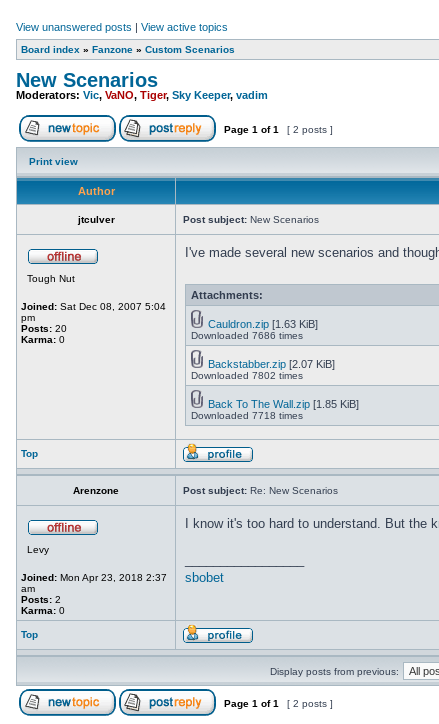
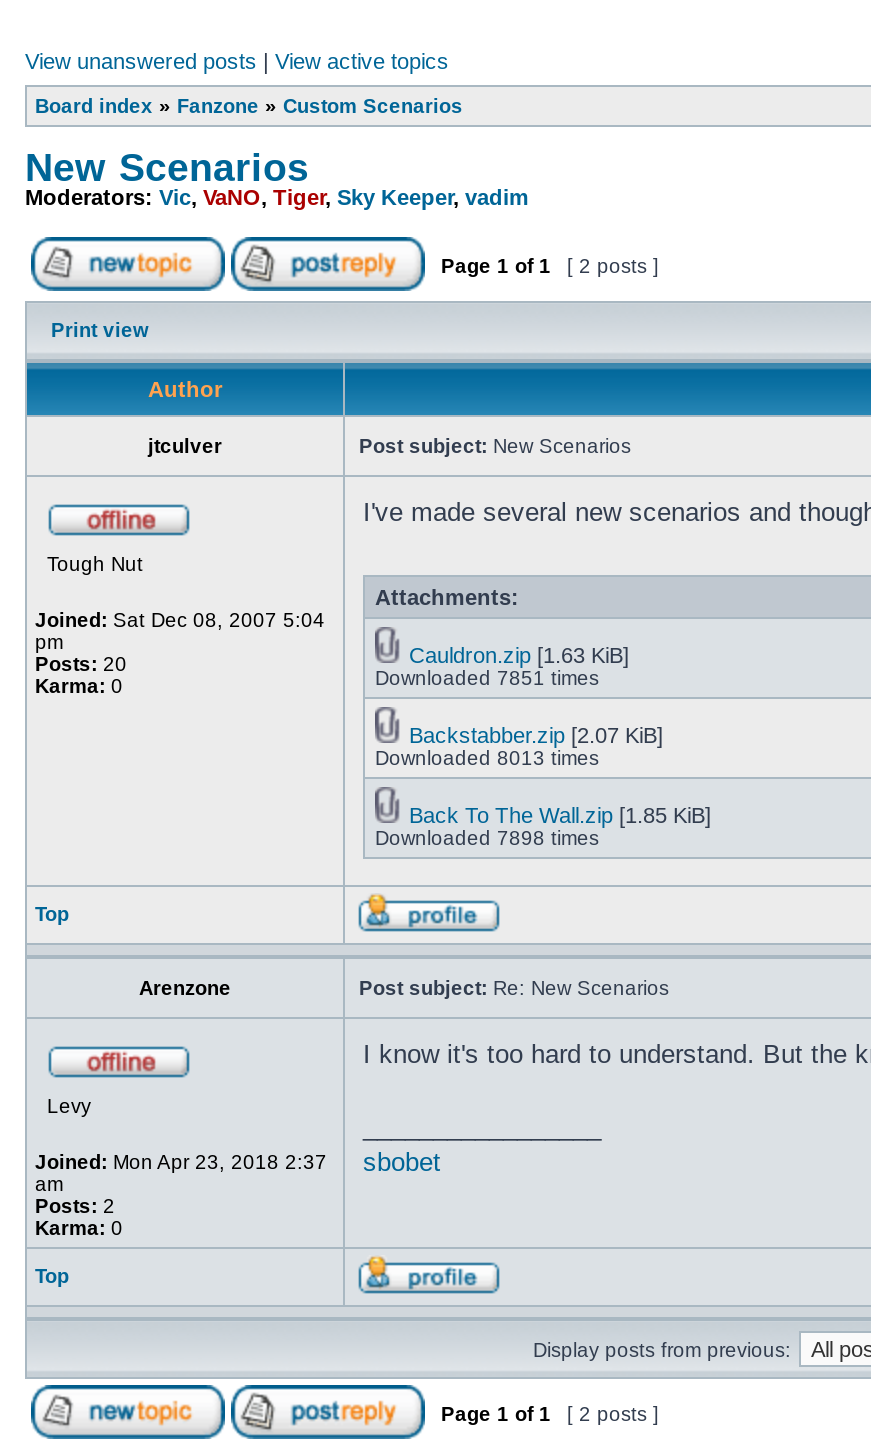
[191,330,303,341] Downloaded 7686 times -> [375,667,599,689] Downloaded 7851 times
[191,370,303,381] Downloaded 7802 times -> [375,747,599,769] Downloaded 8013 times
[191,410,303,421] Downloaded 7718 times -> [375,827,599,849] Downloaded 7898 times

